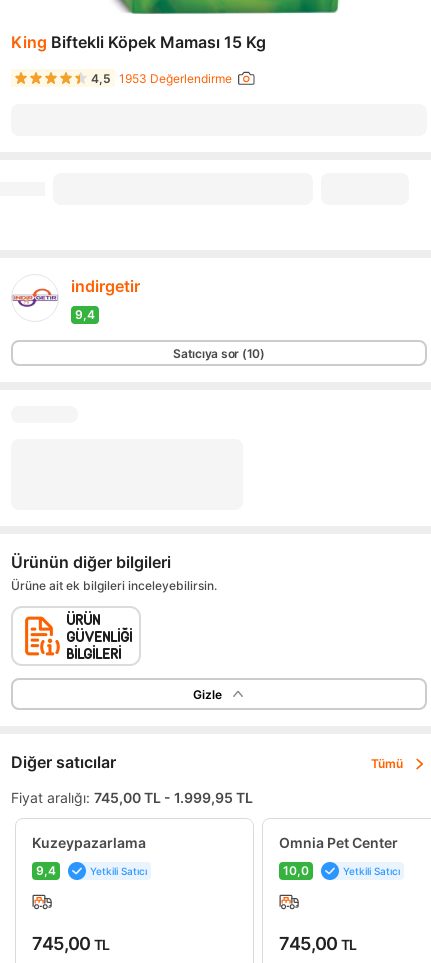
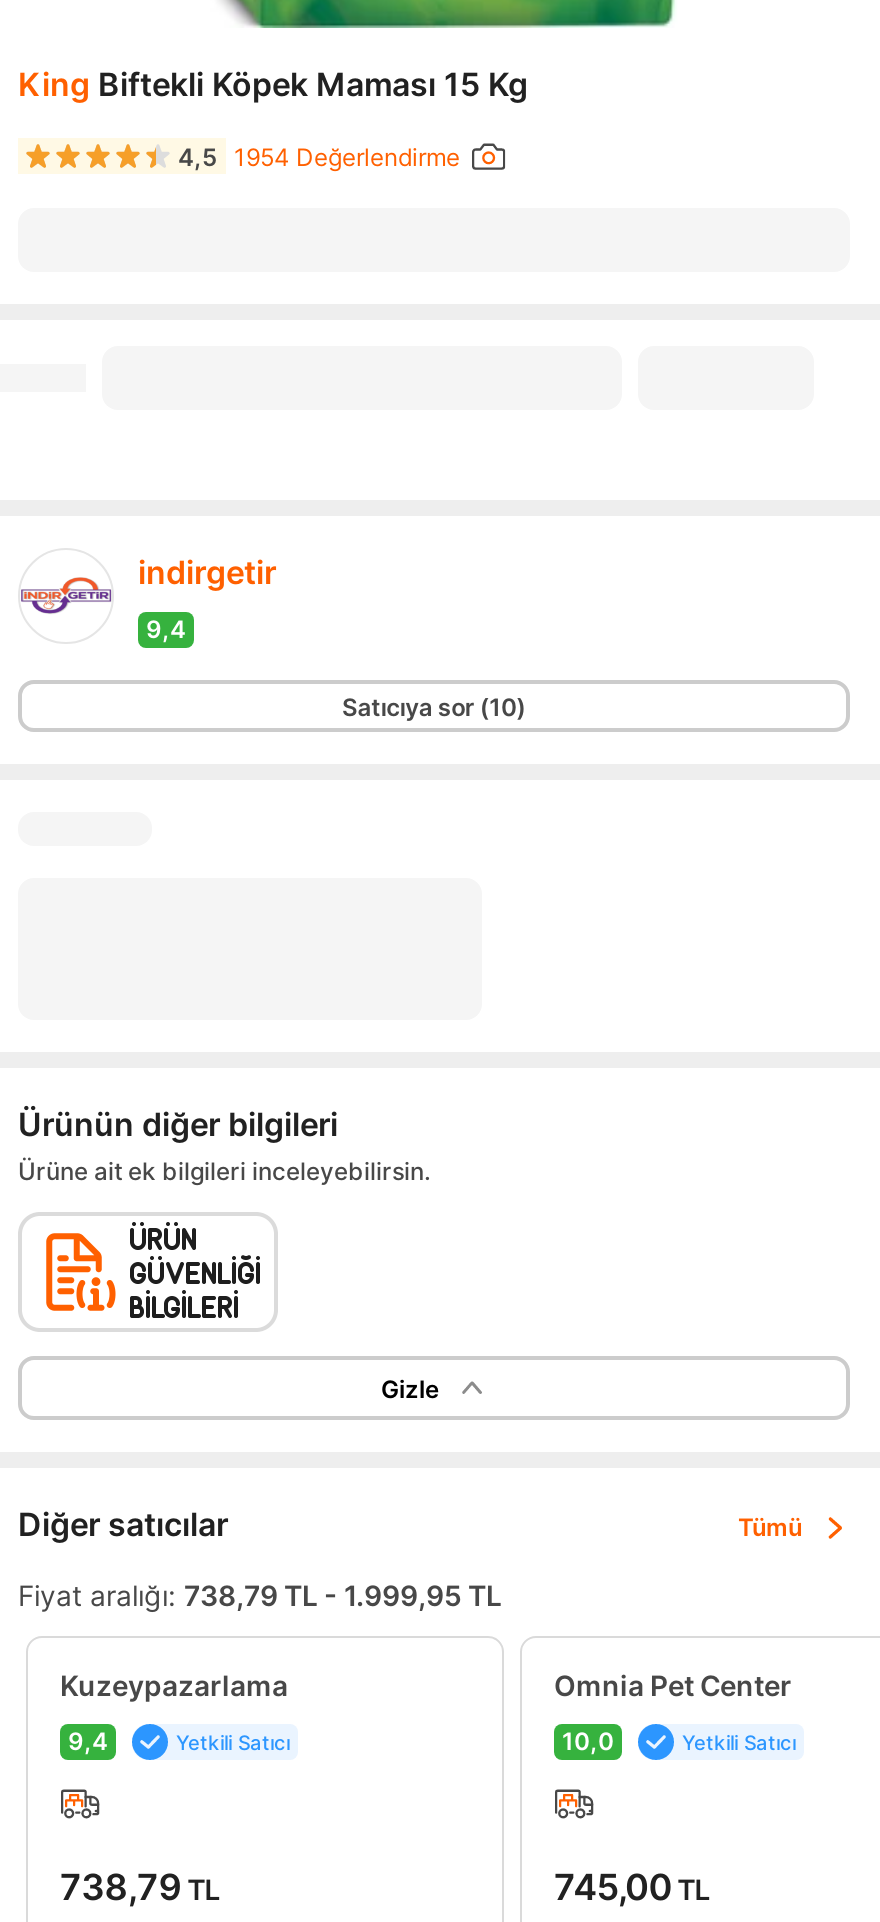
[91,70,232,85] 4,5 1953 Değerlendirme -> [178,141,460,171] 4,5 1954 Değerlendirme
[11,789,253,806] Fiyat aralığı: 745,00 TL - 1.999,95 TL -> [18,1578,502,1612] Fiyat aralığı: 738,79 TL - 1.999,95 TL
[32,932,110,953] 745,00 TL -> [60,1865,220,1907] 738,79 TL

